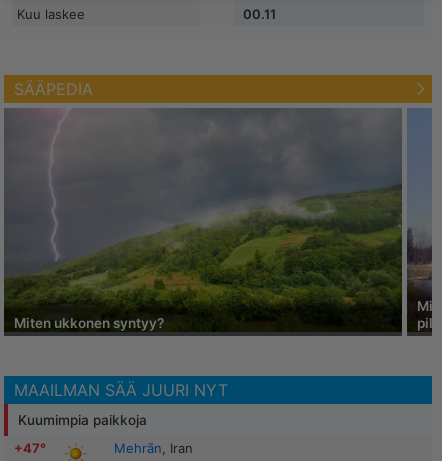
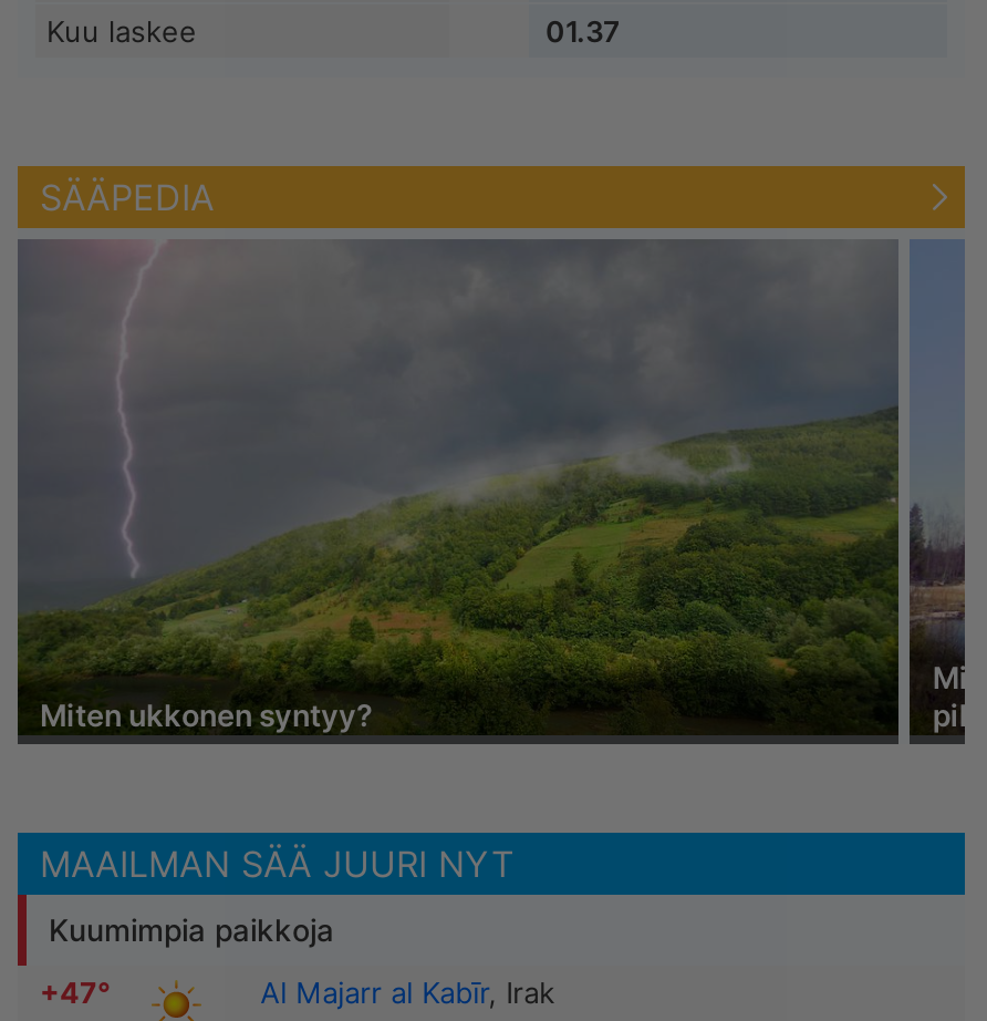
[242,6,275,22] 00.11 -> [546,13,621,49] 01.37
[114,440,193,456] Mehrān, Iran -> [260,975,555,1010] Al Majarr al Kabīr, Irak

